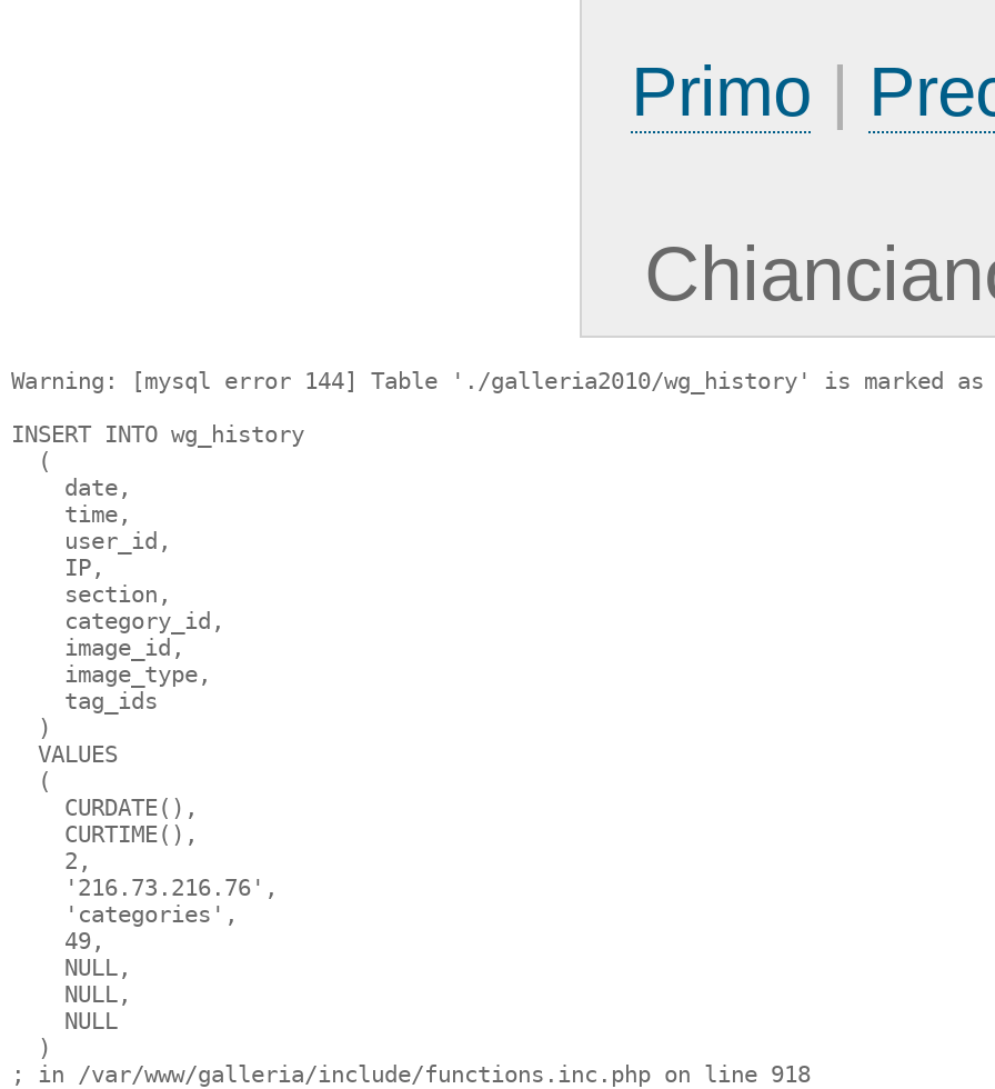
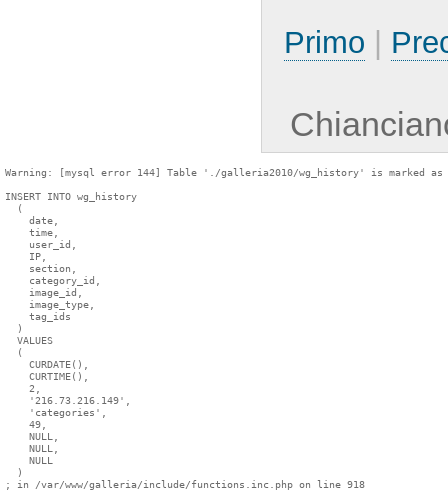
[11,873,278,900] '216.73.216.76', -> [5,394,131,406] '216.73.216.149',

